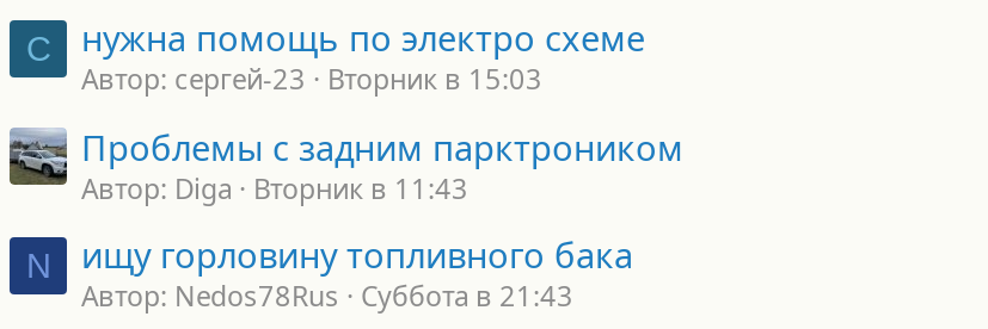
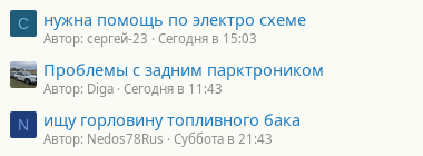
[81,62,542,98] Автор: сергей-23 Вторник в 15:03 -> [43,30,257,46] Автор: сергей-23 Сегодня в 15:03
[81,170,468,206] Автор: Diga Вторник в 11:43 -> [43,80,223,97] Автор: Diga Сегодня в 11:43

